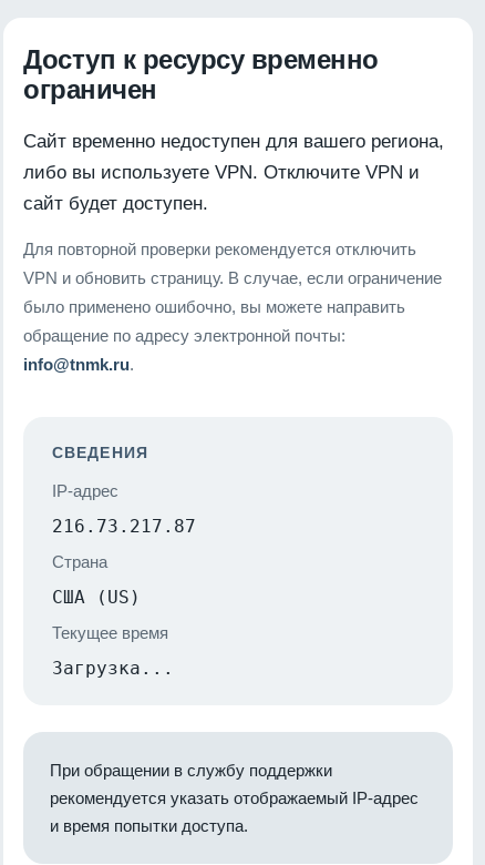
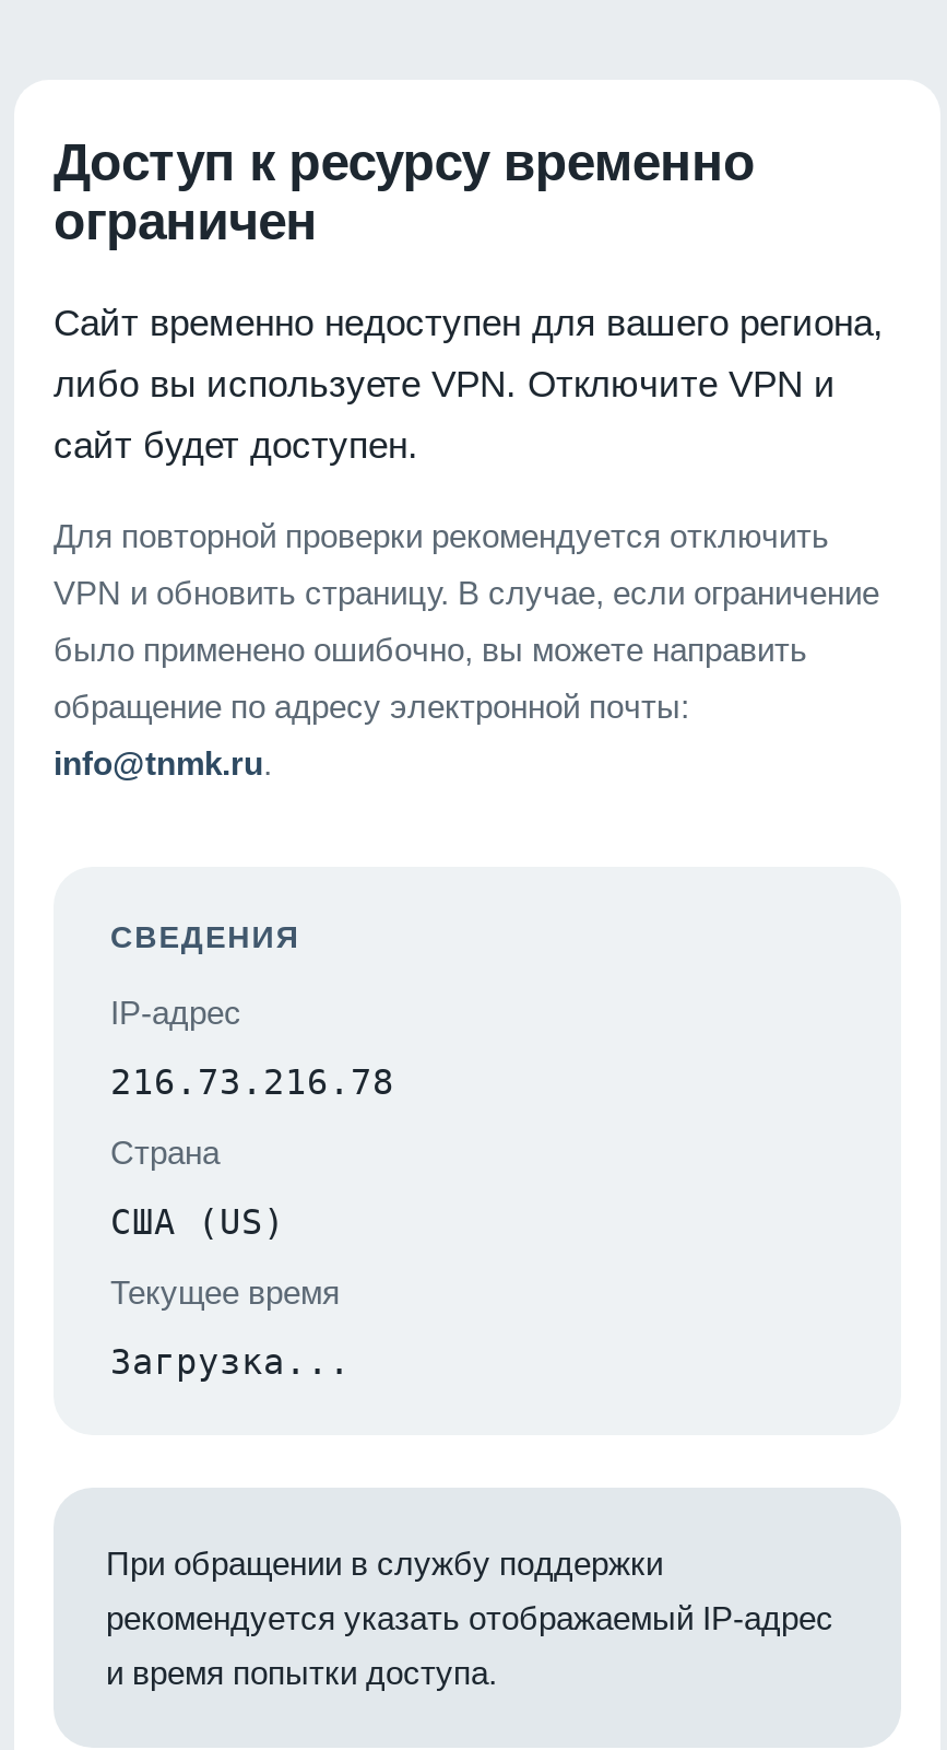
[52,515,196,536] 216.73.217.87 -> [110,1060,394,1102] 216.73.216.78

